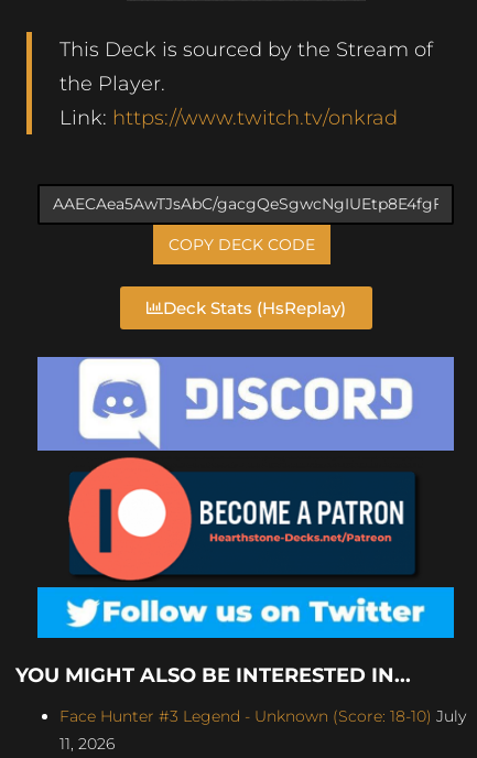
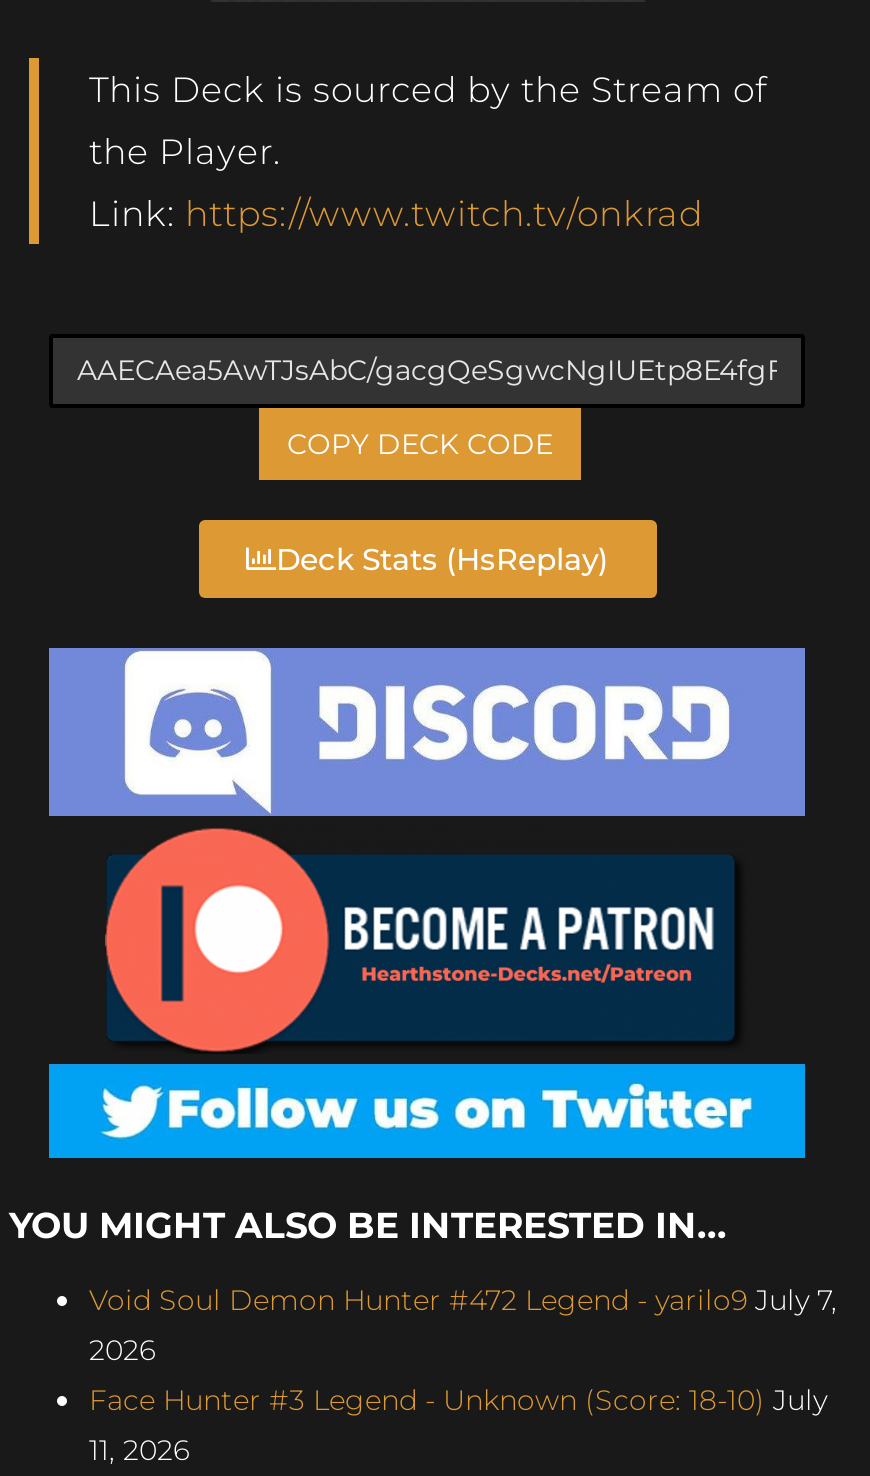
none -> [89,1282,837,1368] Void Soul Demon Hunter #472 Legend - yarilo9 July 7, | 2026

